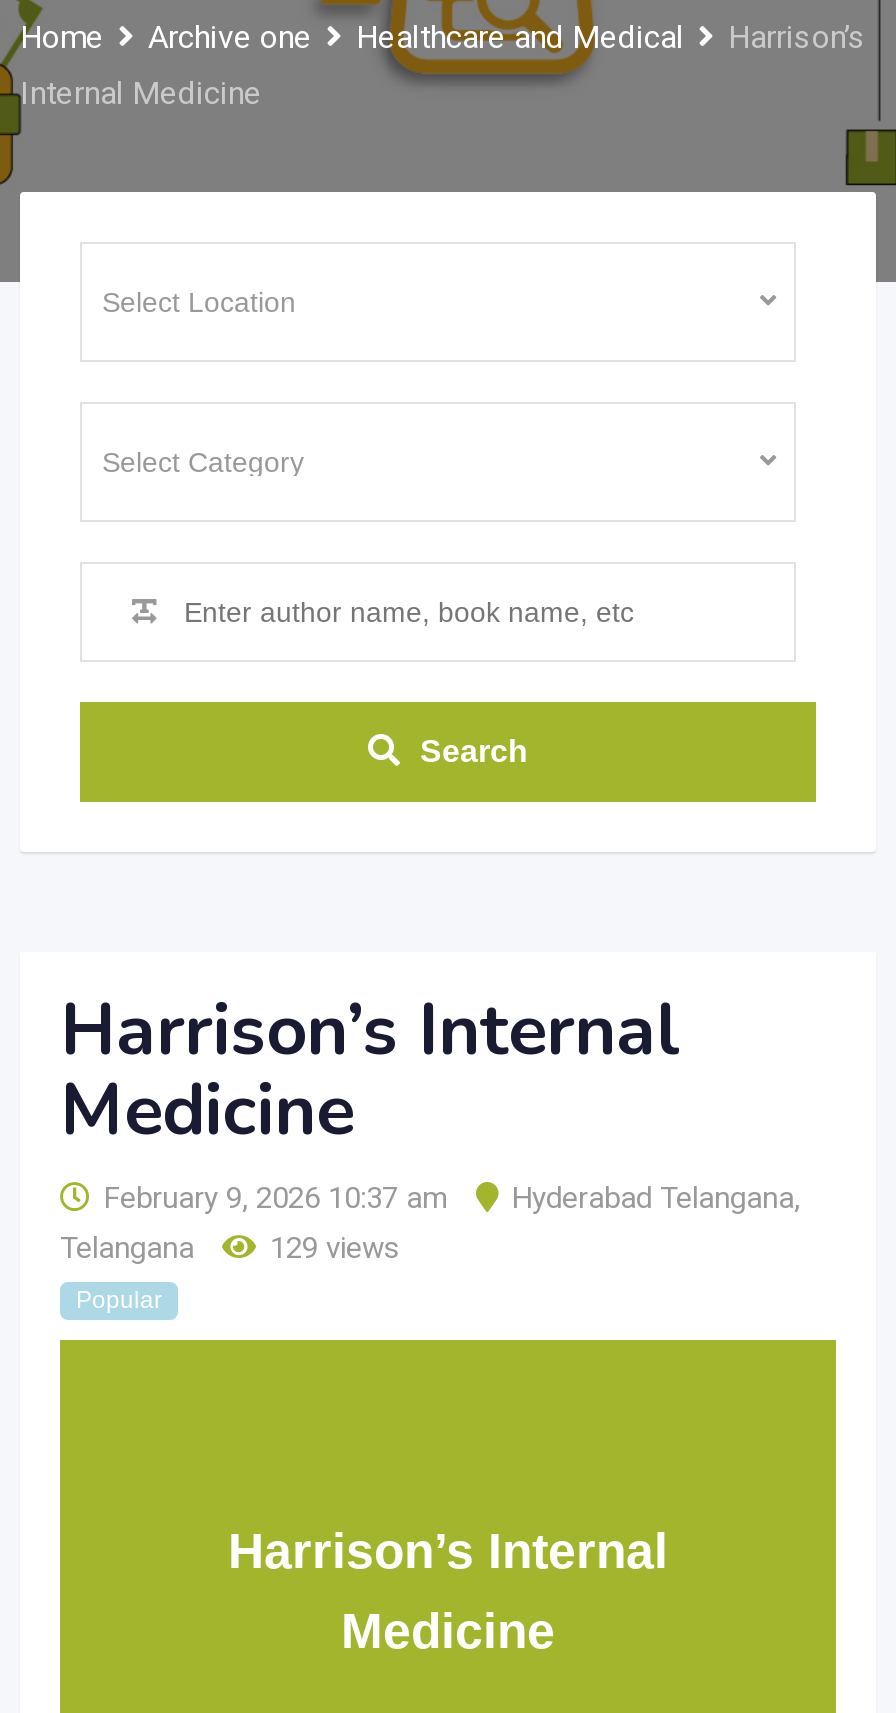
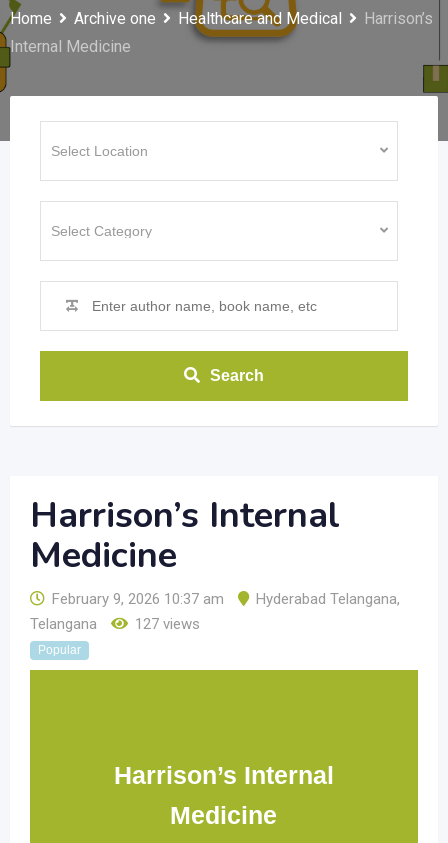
[270,1230,400,1266] 129 views -> [135,615,200,633] 127 views

